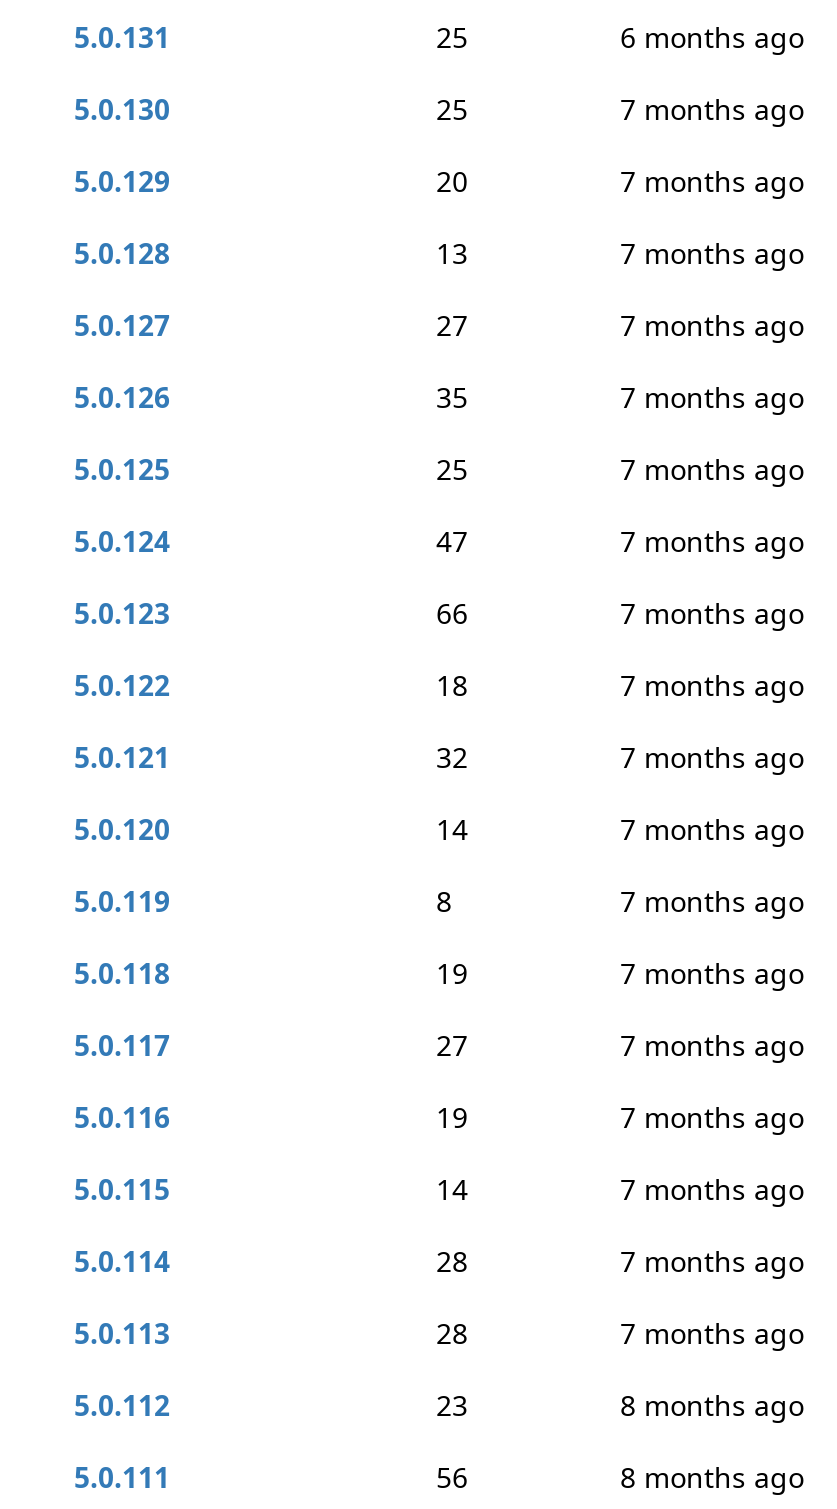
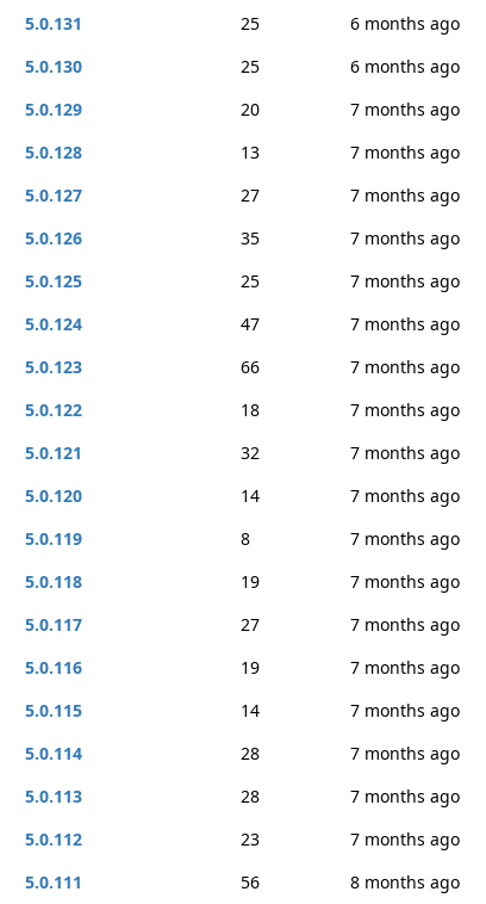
[620,90,804,128] 7 months ago -> [350,55,460,78] 6 months ago
[620,1386,804,1424] 8 months ago -> [350,828,460,850] 7 months ago

